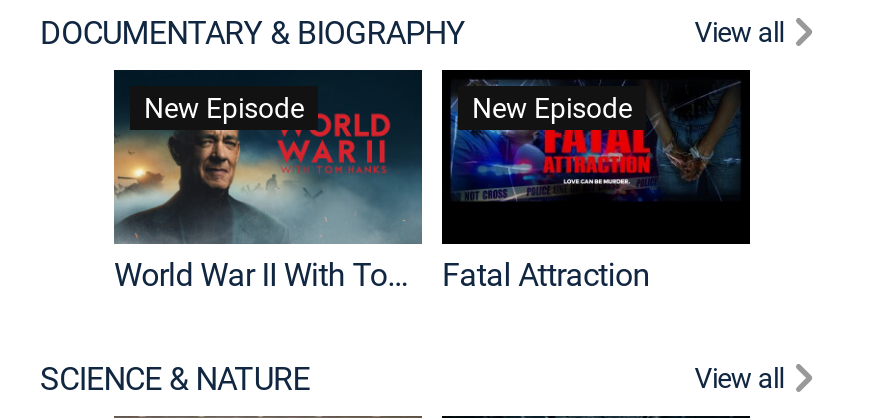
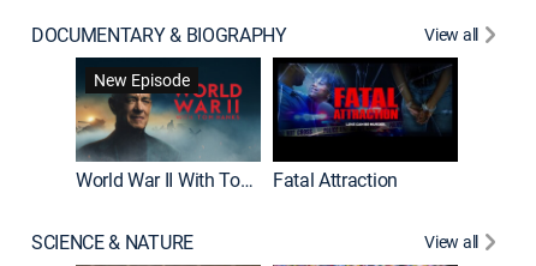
[472,89,632,127] New Episode -> none

